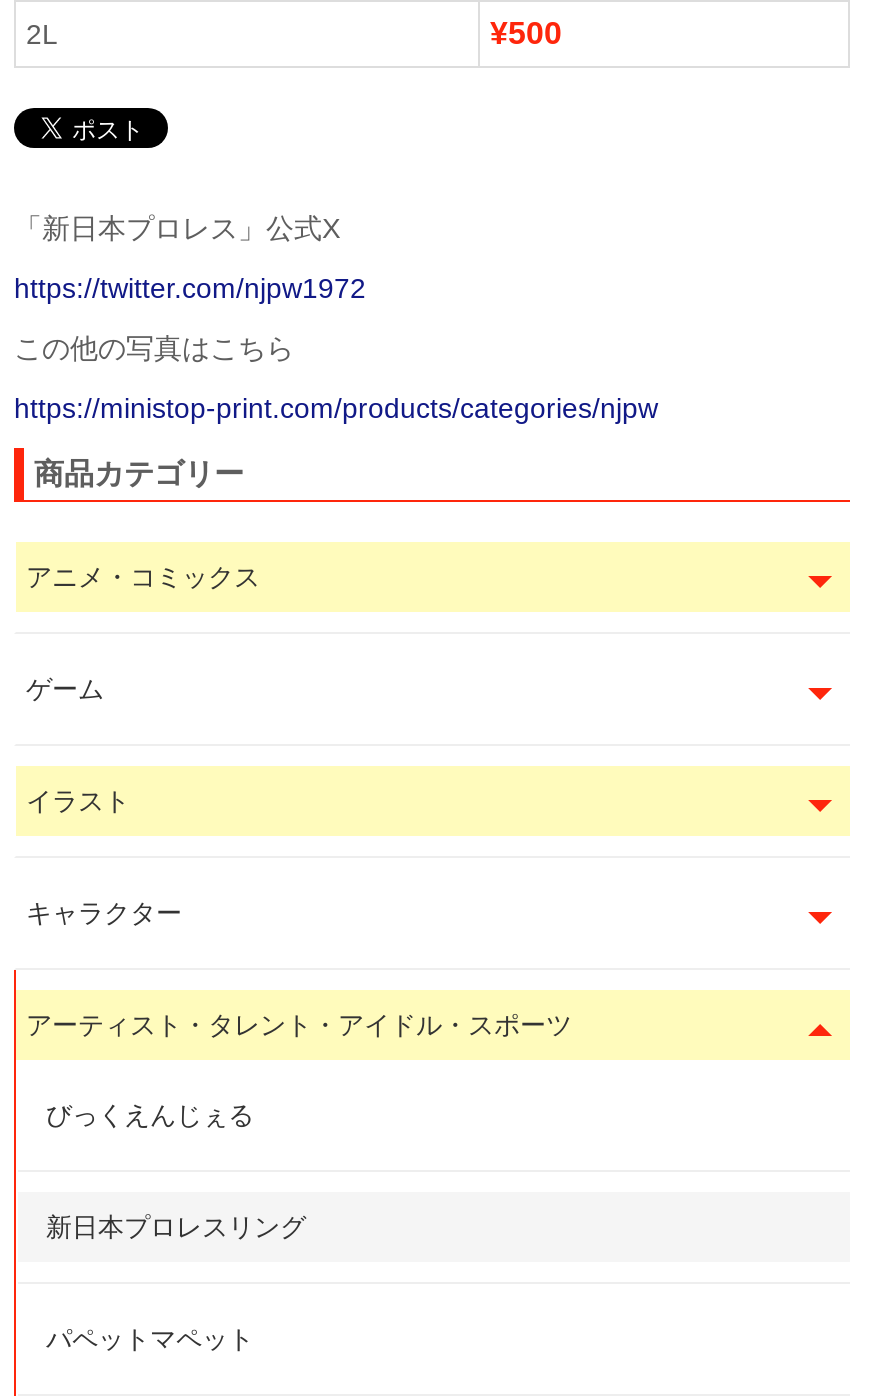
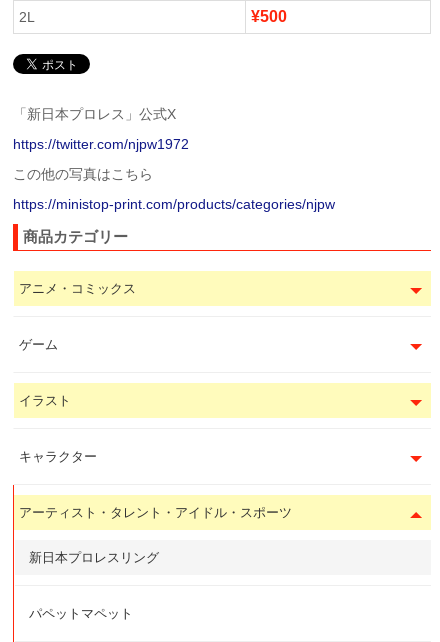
[46,1100,254,1130] びっくえんじぇる -> none

